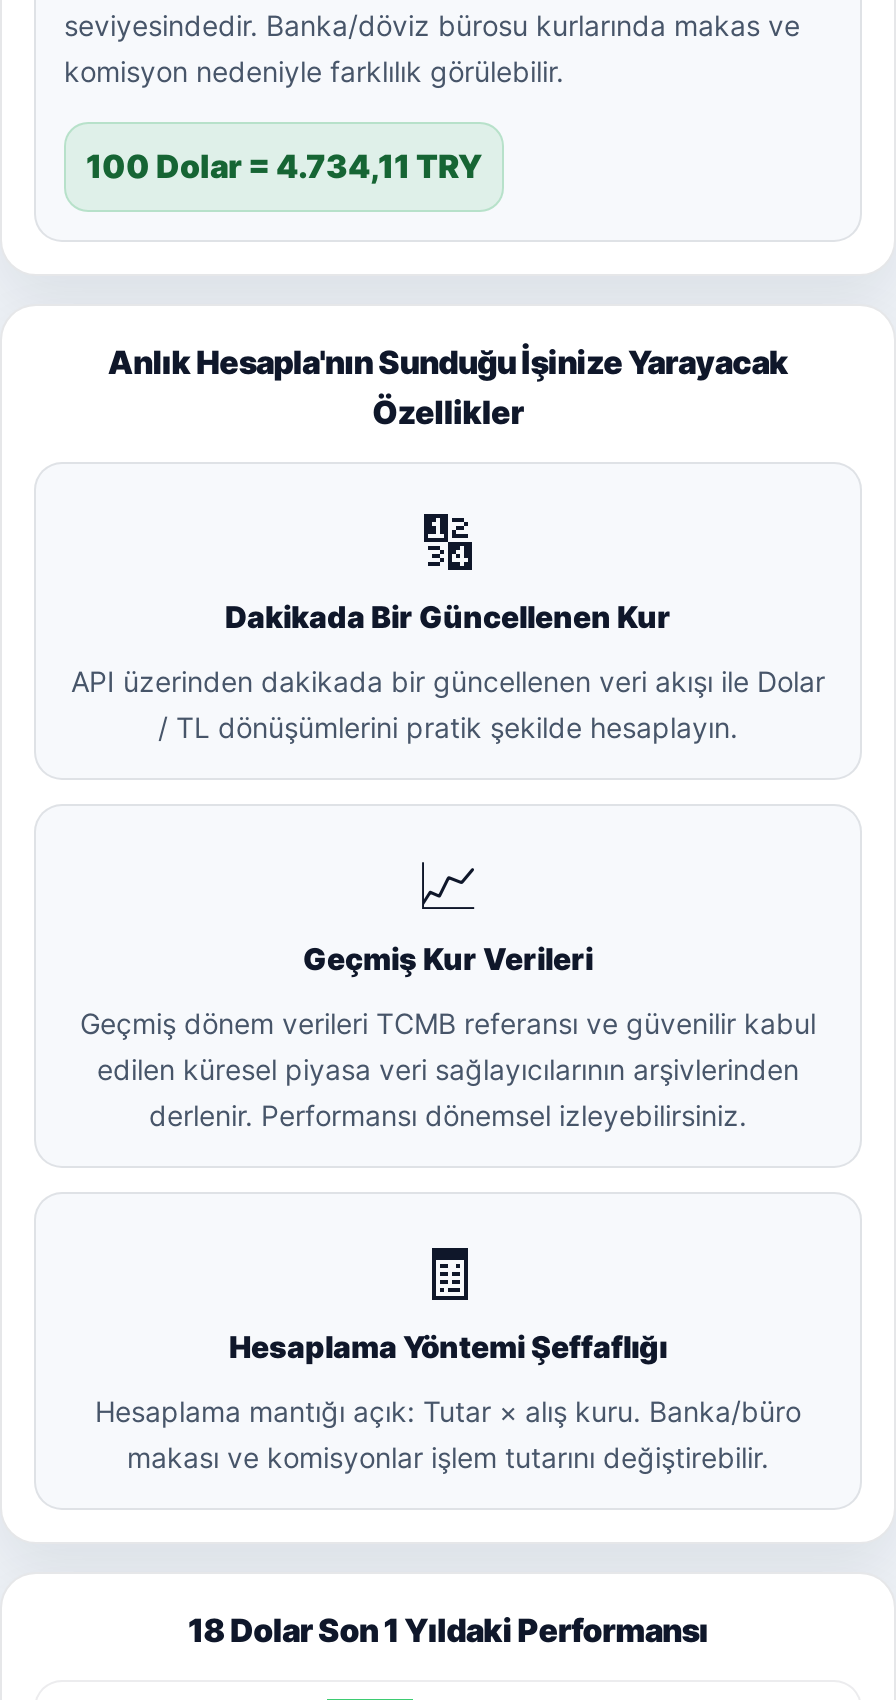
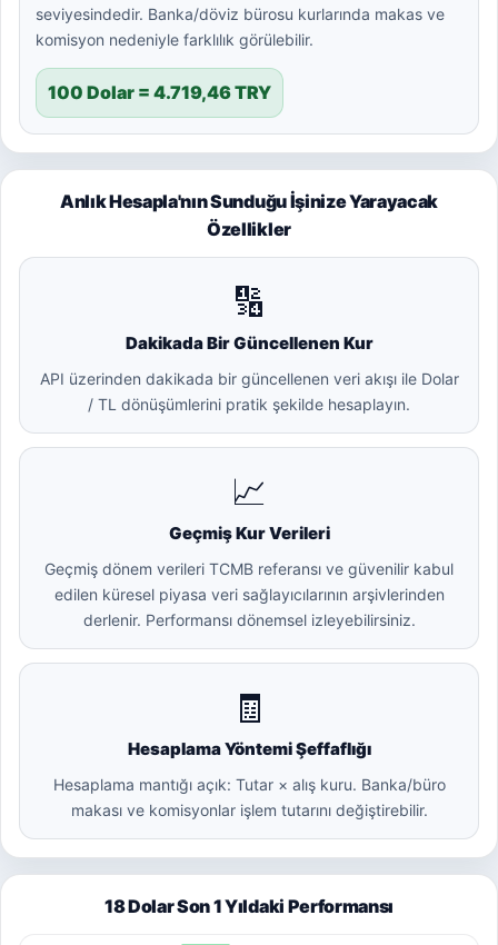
[86,146,482,186] 100 Dolar = 4.734,11 TRY -> [48,81,271,103] 100 Dolar = 4.719,46 TRY

